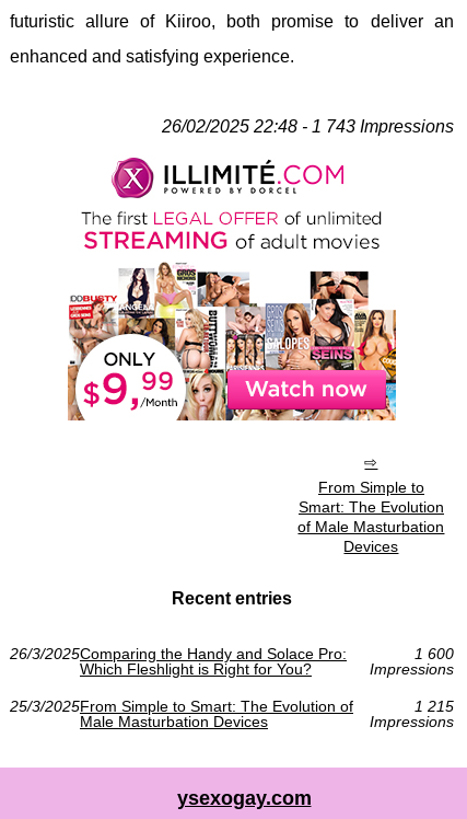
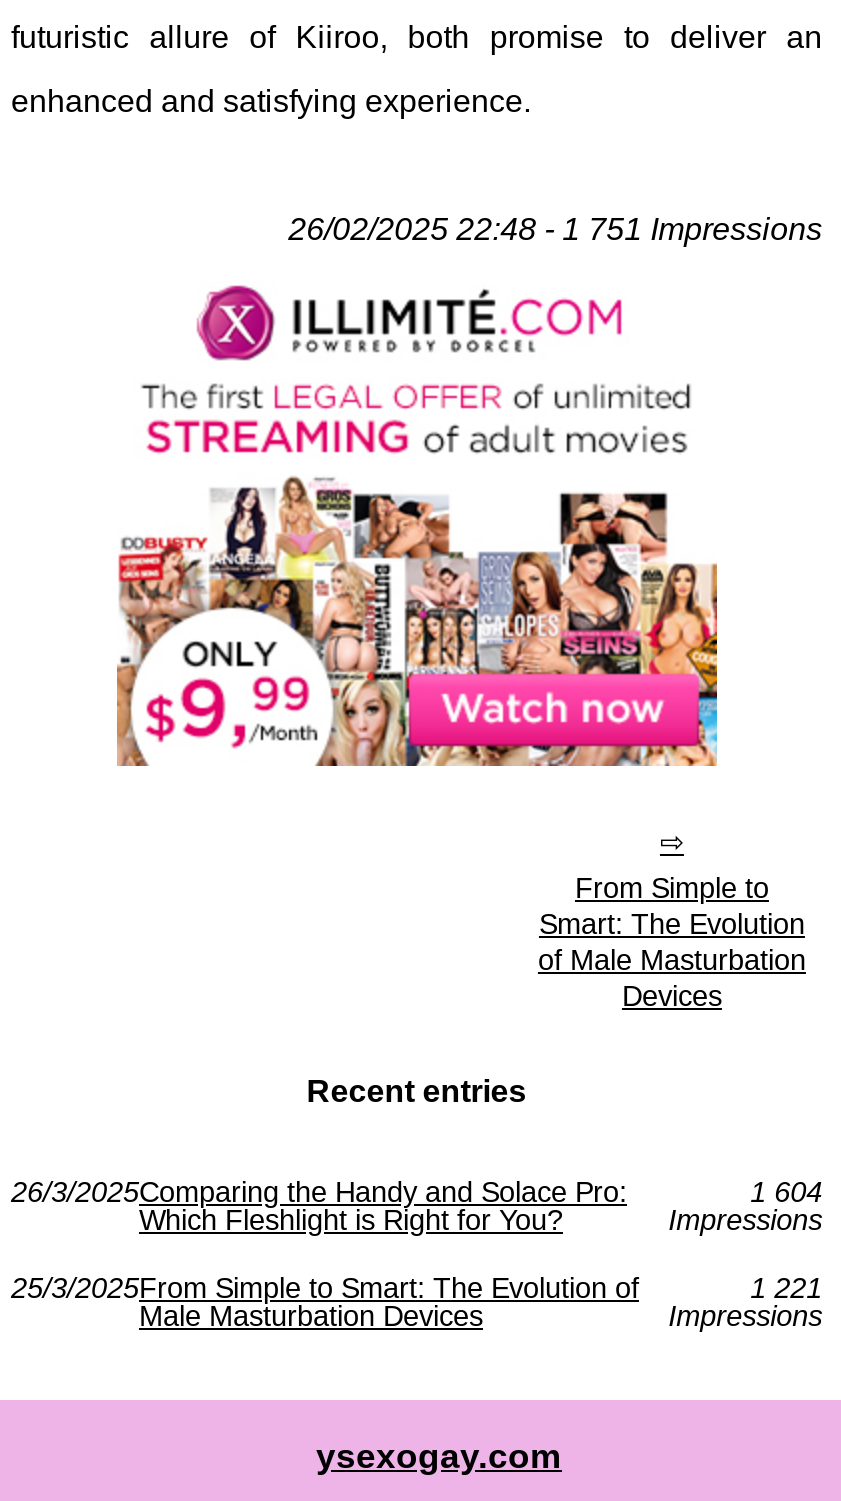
[161,117,453,136] 26/02/2025 22:48 - 1 743 Impressions -> [288,212,822,246] 26/02/2025 22:48 - 1 751 Impressions
[414,645,453,663] 1 600 -> [750,1176,822,1208] 1 604
[414,698,453,715] 1 215 -> [750,1272,822,1304] 1 221

